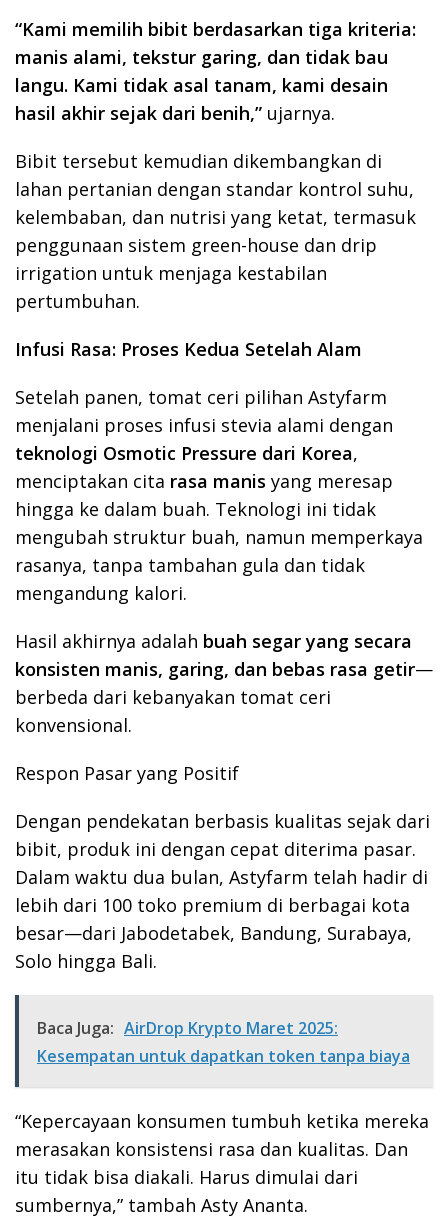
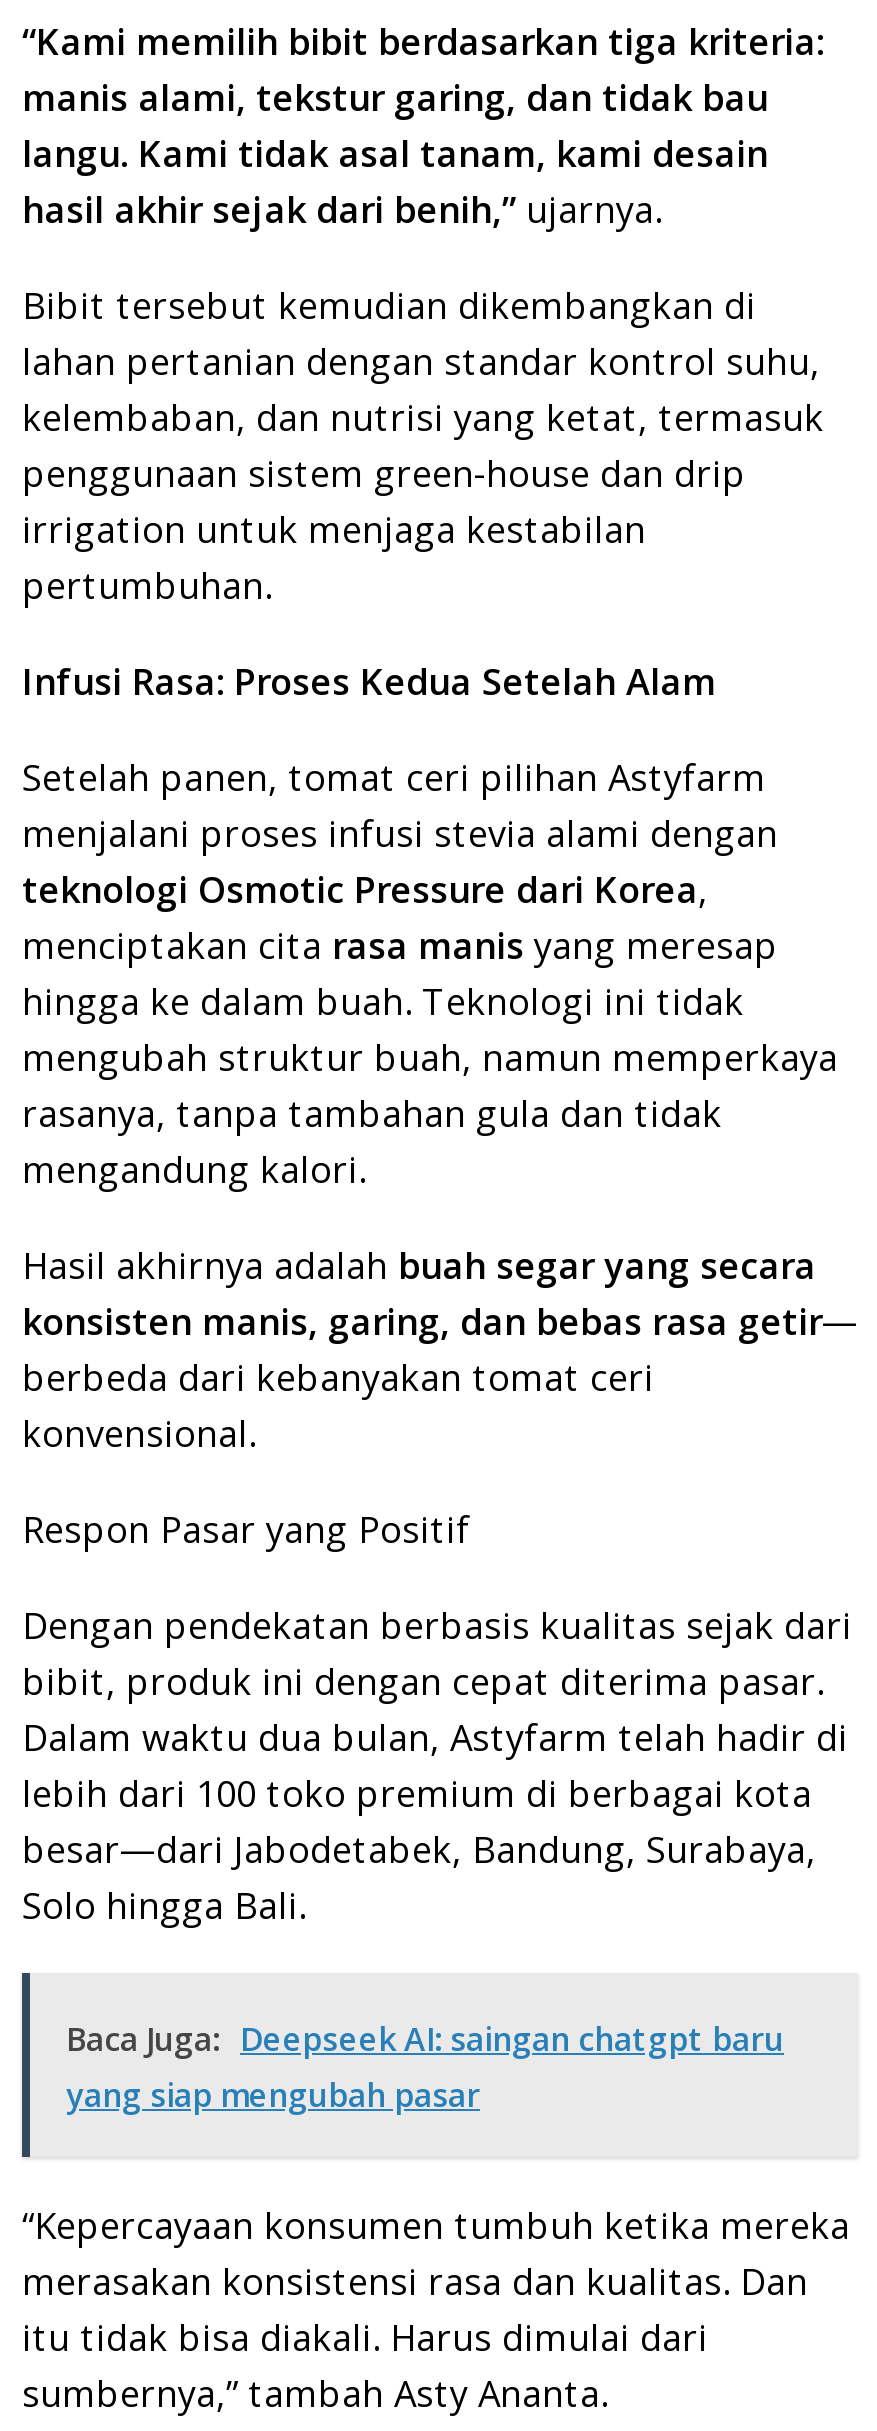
[37,1017,410,1067] Baca Juga: AirDrop Krypto Maret 2025: | Kesempatan untuk dapatkan token tanpa biaya -> [66,2016,784,2116] Baca Juga: Deepseek AI: saingan chatgpt baru | yang siap mengubah pasar

